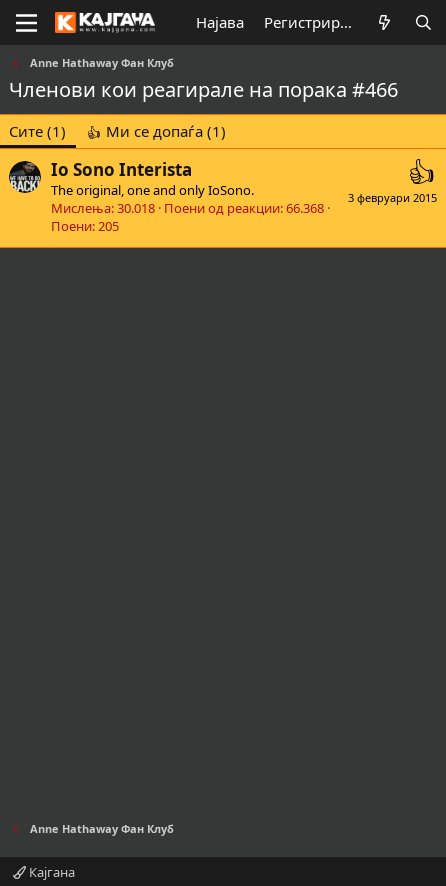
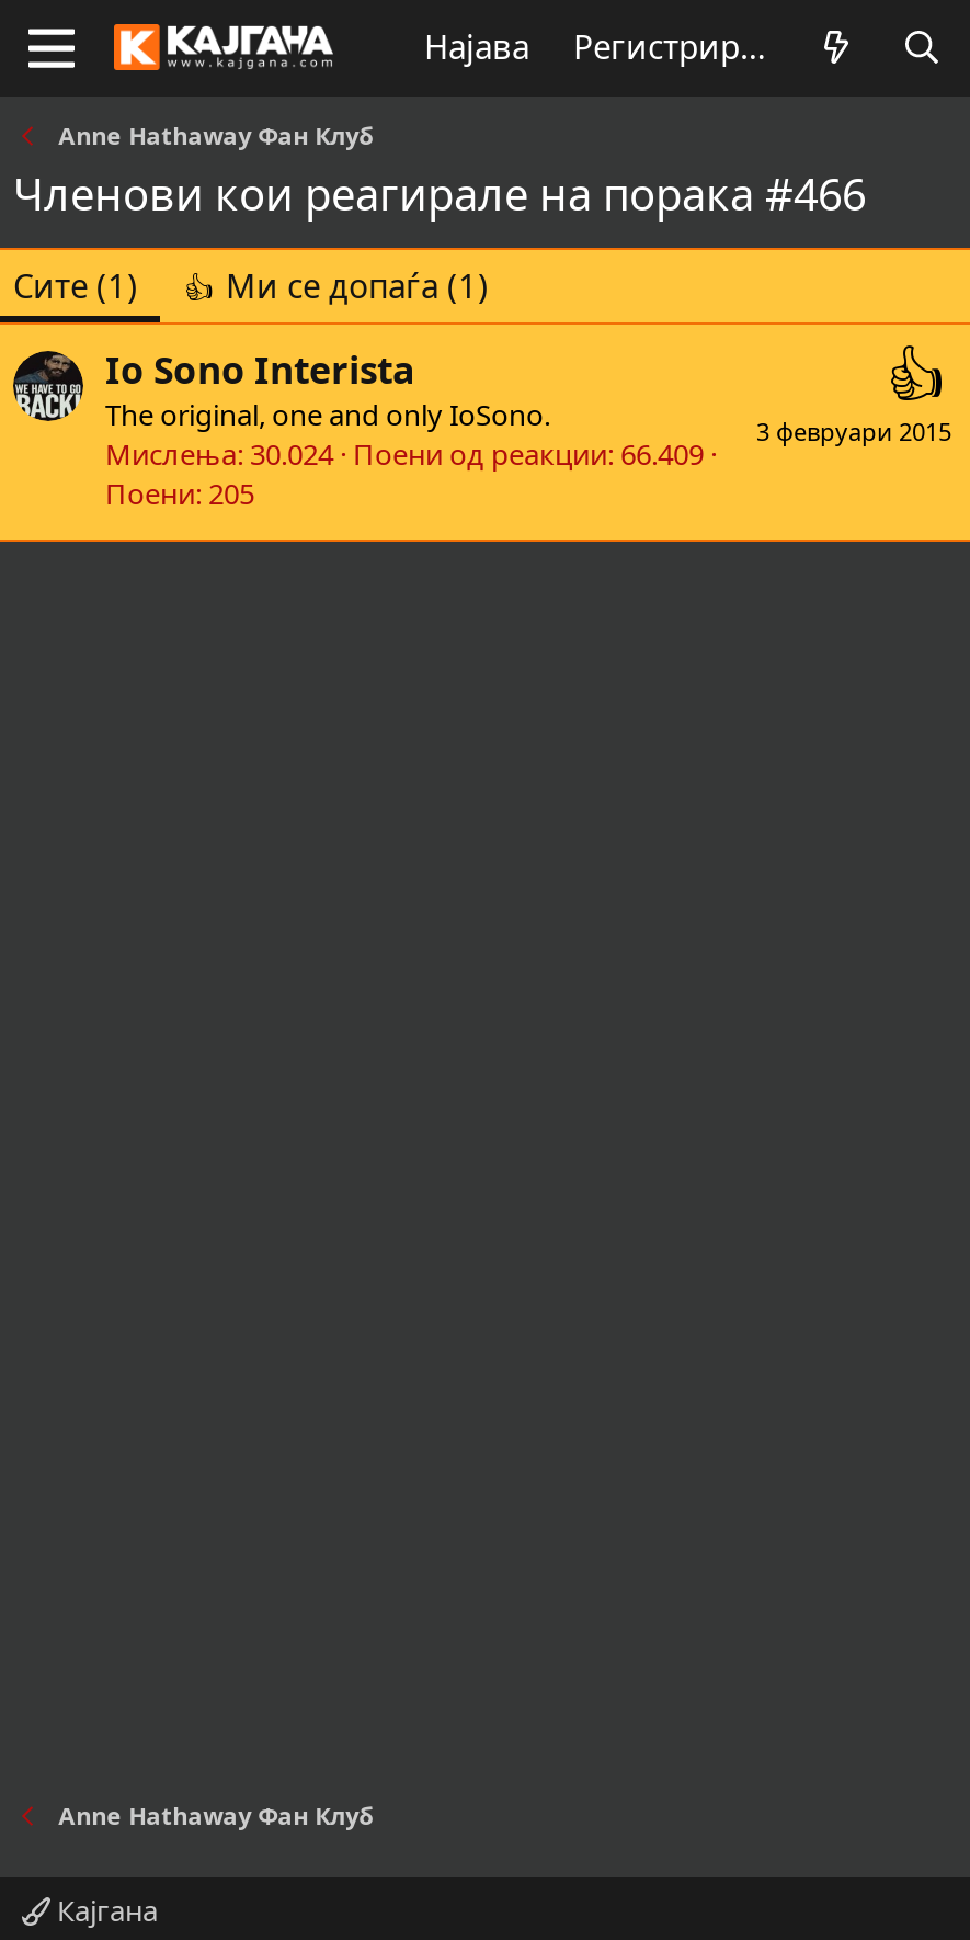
[51,199,324,217] Мислења 30.018 Поени од реакции 66.368 -> [105,435,704,474] Мислења 30.024 Поени од реакции 66.409

